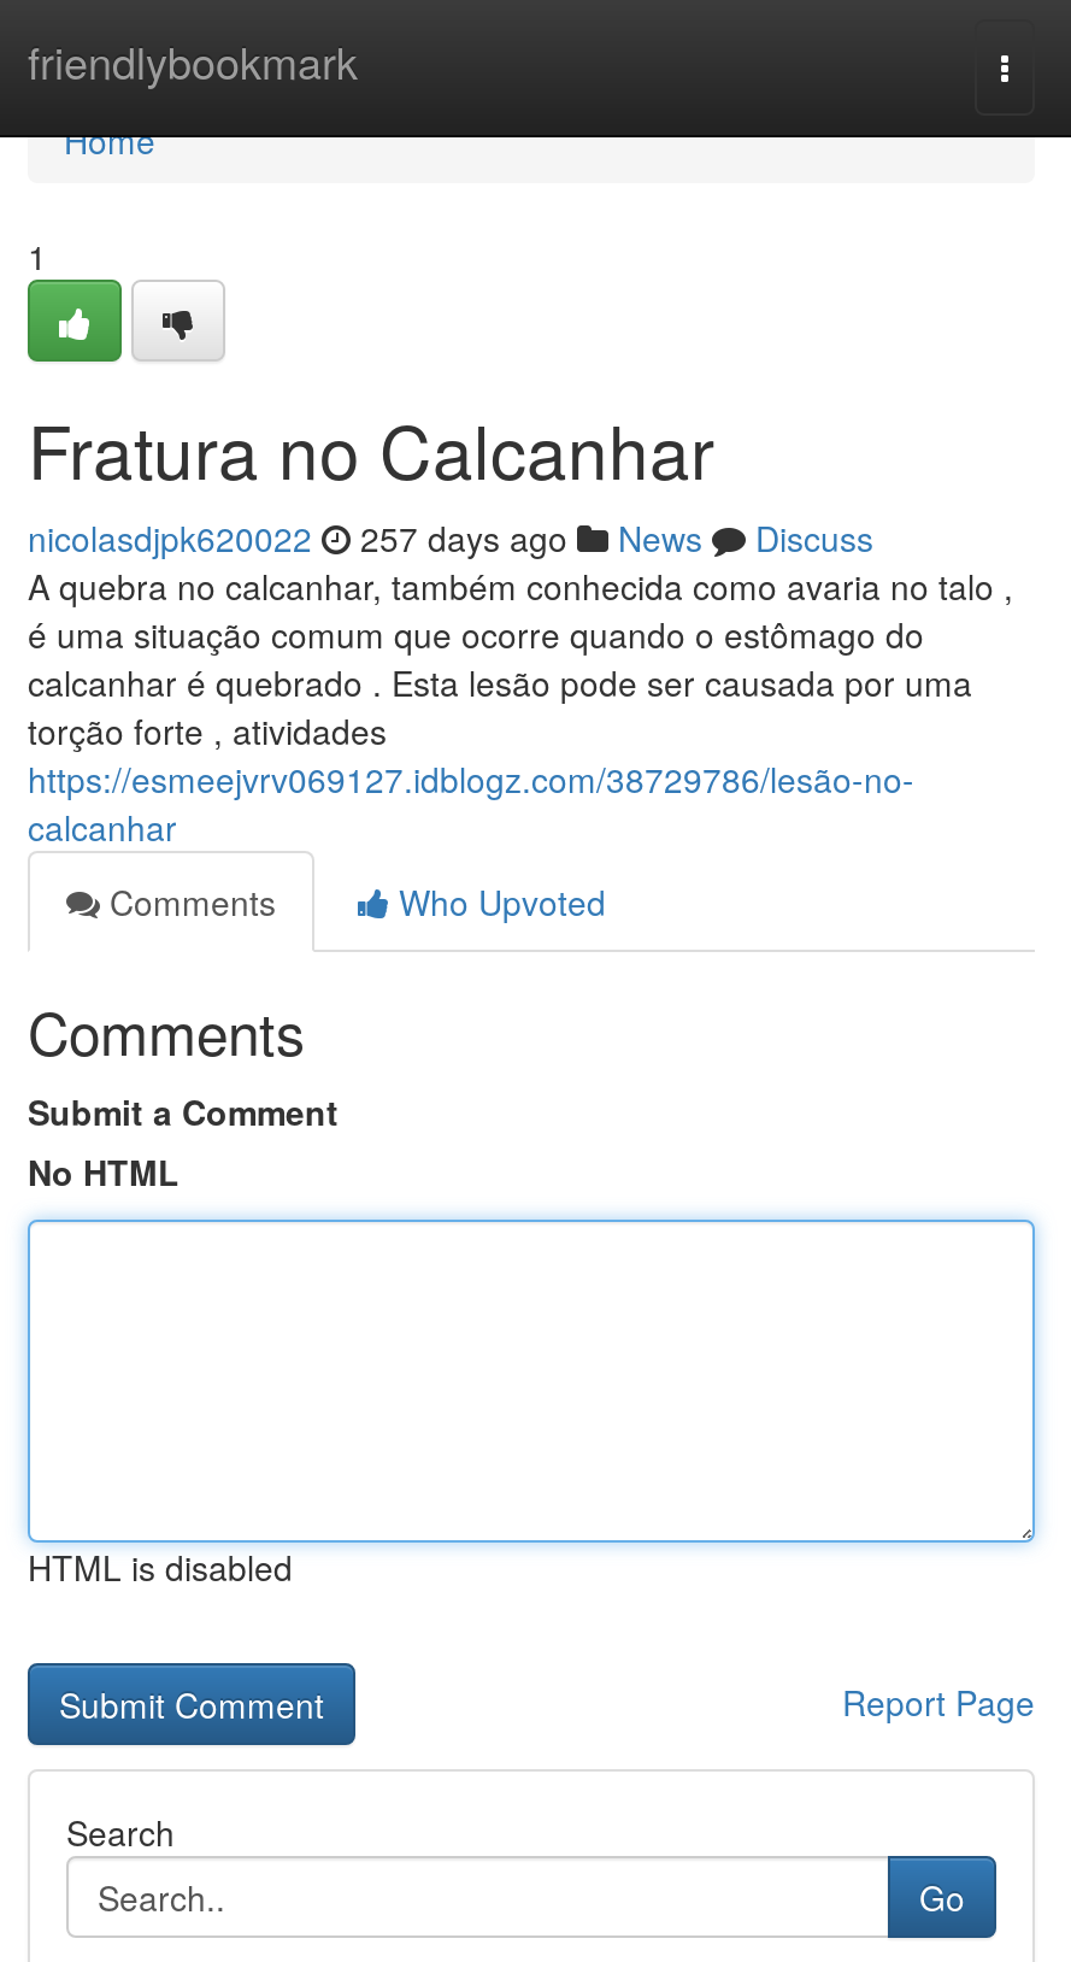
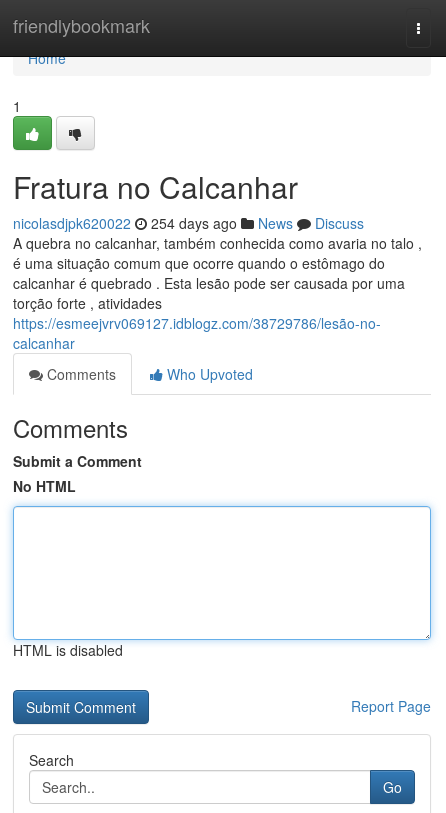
[28,513,873,562] nicolasdjpk620022 257 days ago News Discuss -> [13,213,364,233] nicolasdjpk620022 254 days ago News Discuss

